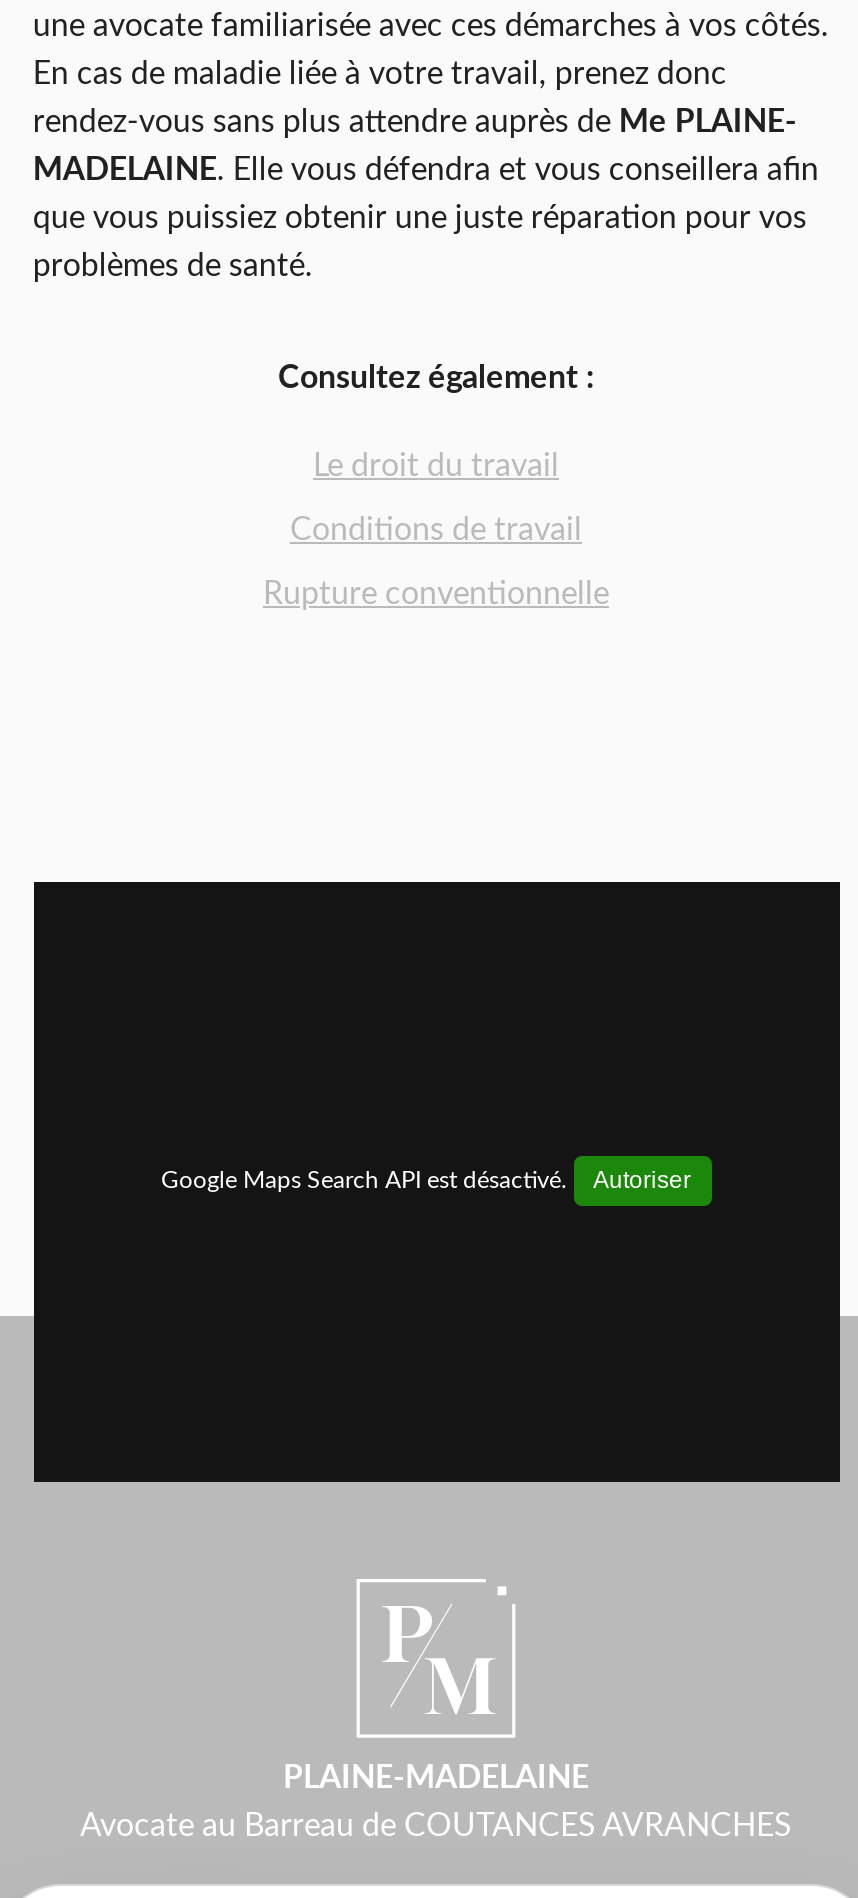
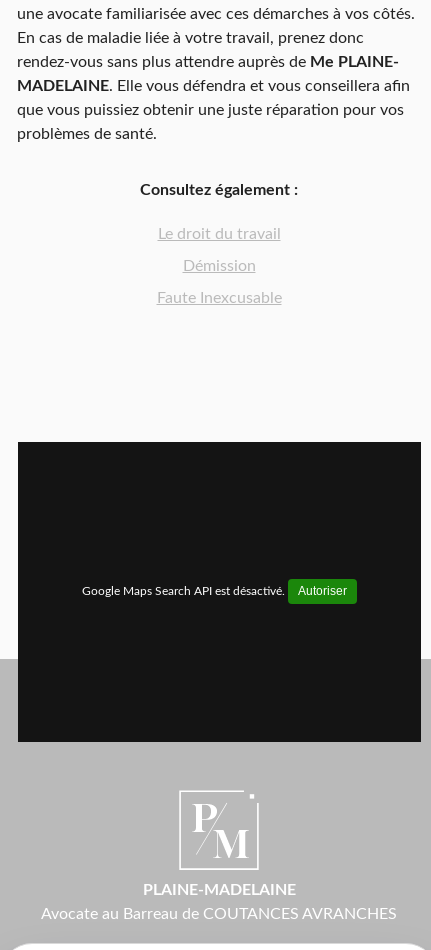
[290,514,582,546] Conditions de travail -> [182,258,255,274] Démission
[263,578,609,610] Rupture conventionnelle -> [156,290,281,306] Faute Inexcusable

